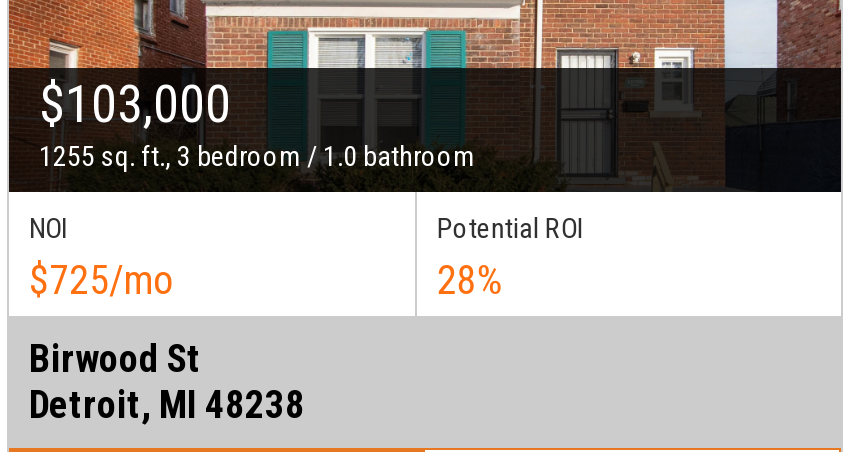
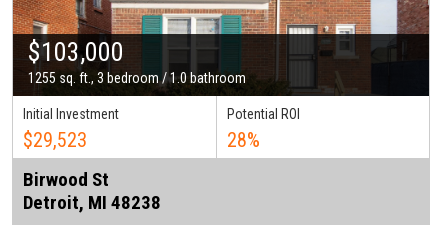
[29,212,173,304] NOI | $725/mo -> [23,106,119,152] Initial Investment | $29,523

